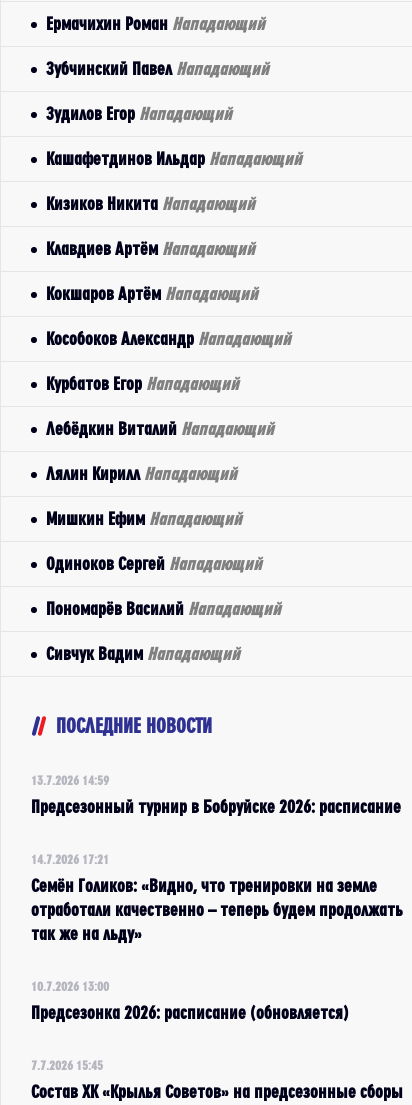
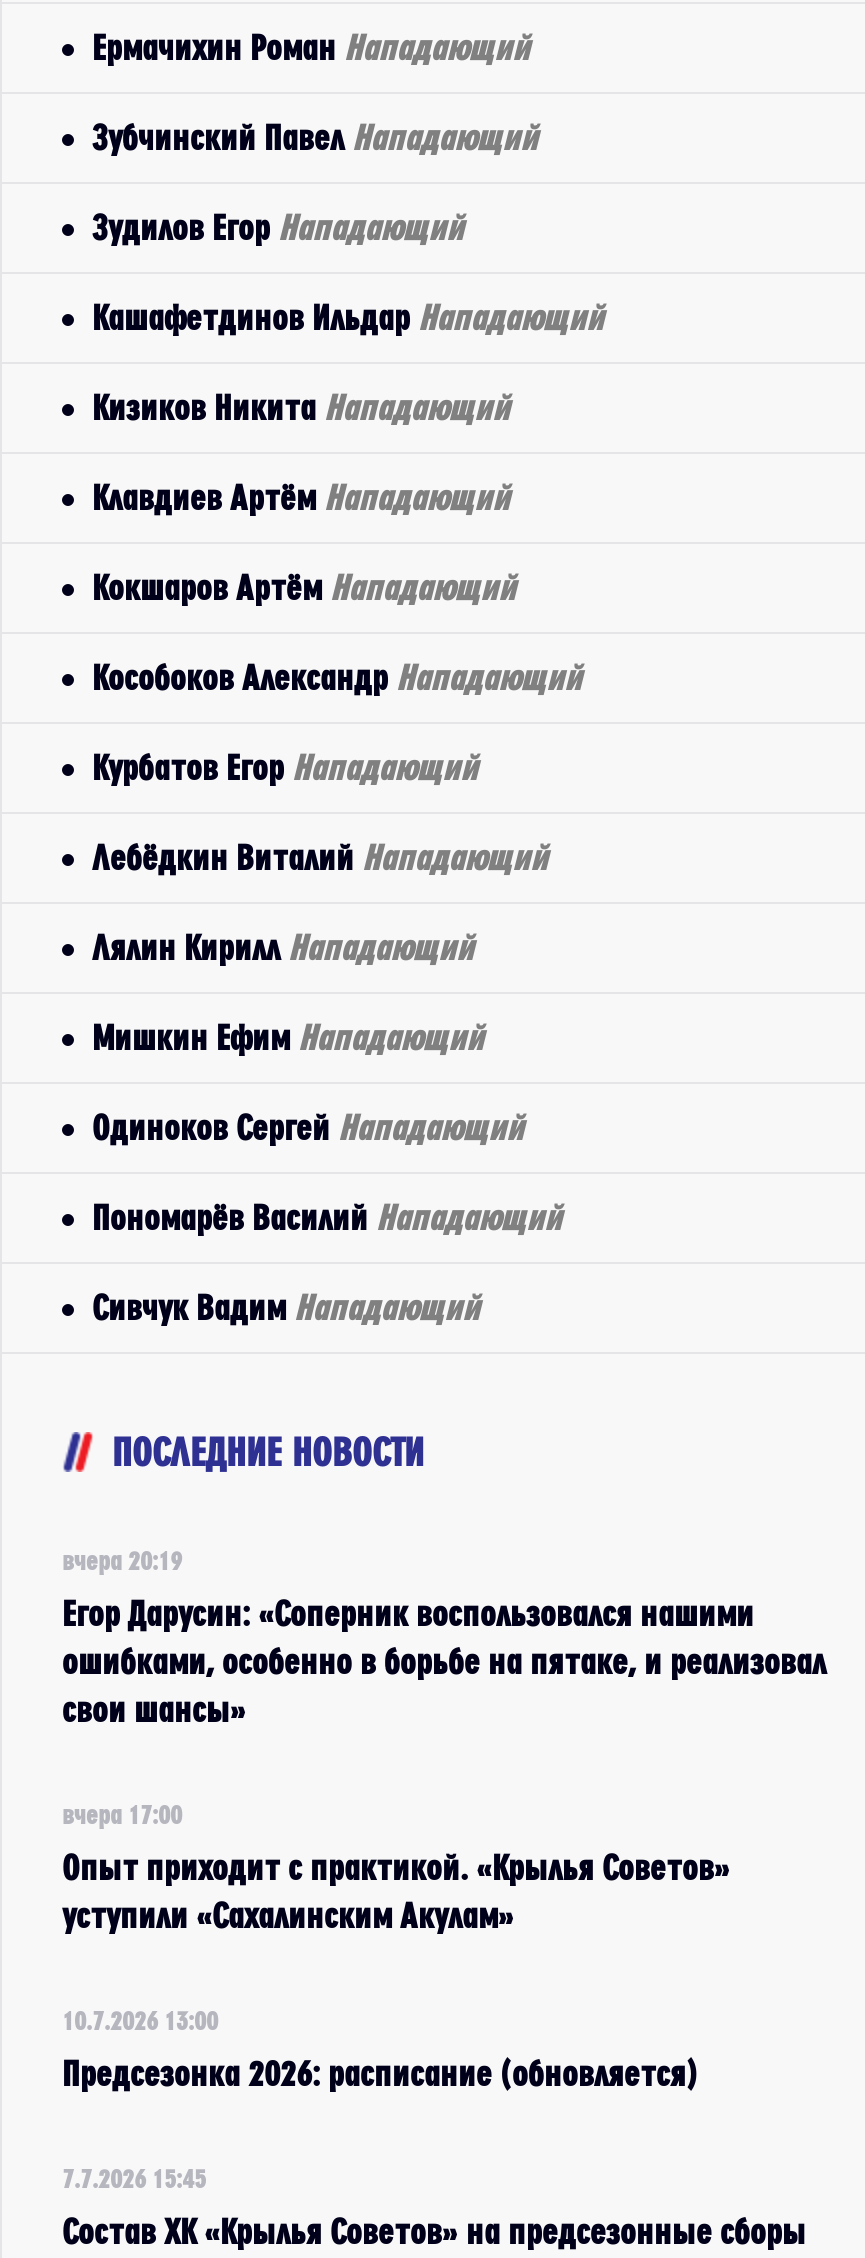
[31,773,109,787] 13.7.2026 14:59 -> [62,1546,182,1574] вчера 20:19
[31,797,401,816] Предсезонный турнир в Бобруйске 2026: расписание -> [62,1594,826,1728] Егор Дарусин: «Соперник воспользовался нашими | ошибками, особенно в борьбе на пятаке, и реализовал | свои шансы»
[31,852,109,866] 14.7.2026 17:21 -> [62,1800,182,1828] вчера 17:00
[31,876,403,943] Семён Голиков: «Видно, что тренировки на земле | отработали качественно – теперь будем продолжать | так же на льду» -> [62,1848,730,1934] Опыт приходит с практикой. «Крылья Советов» | уступили «Сахалинским Акулам»

